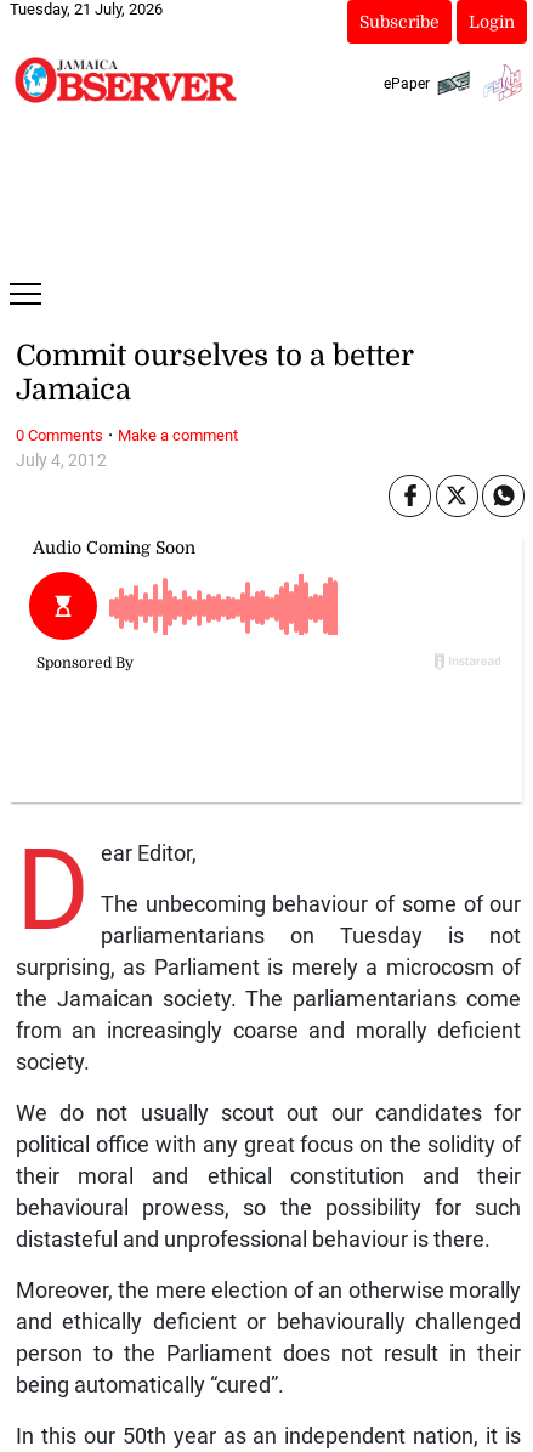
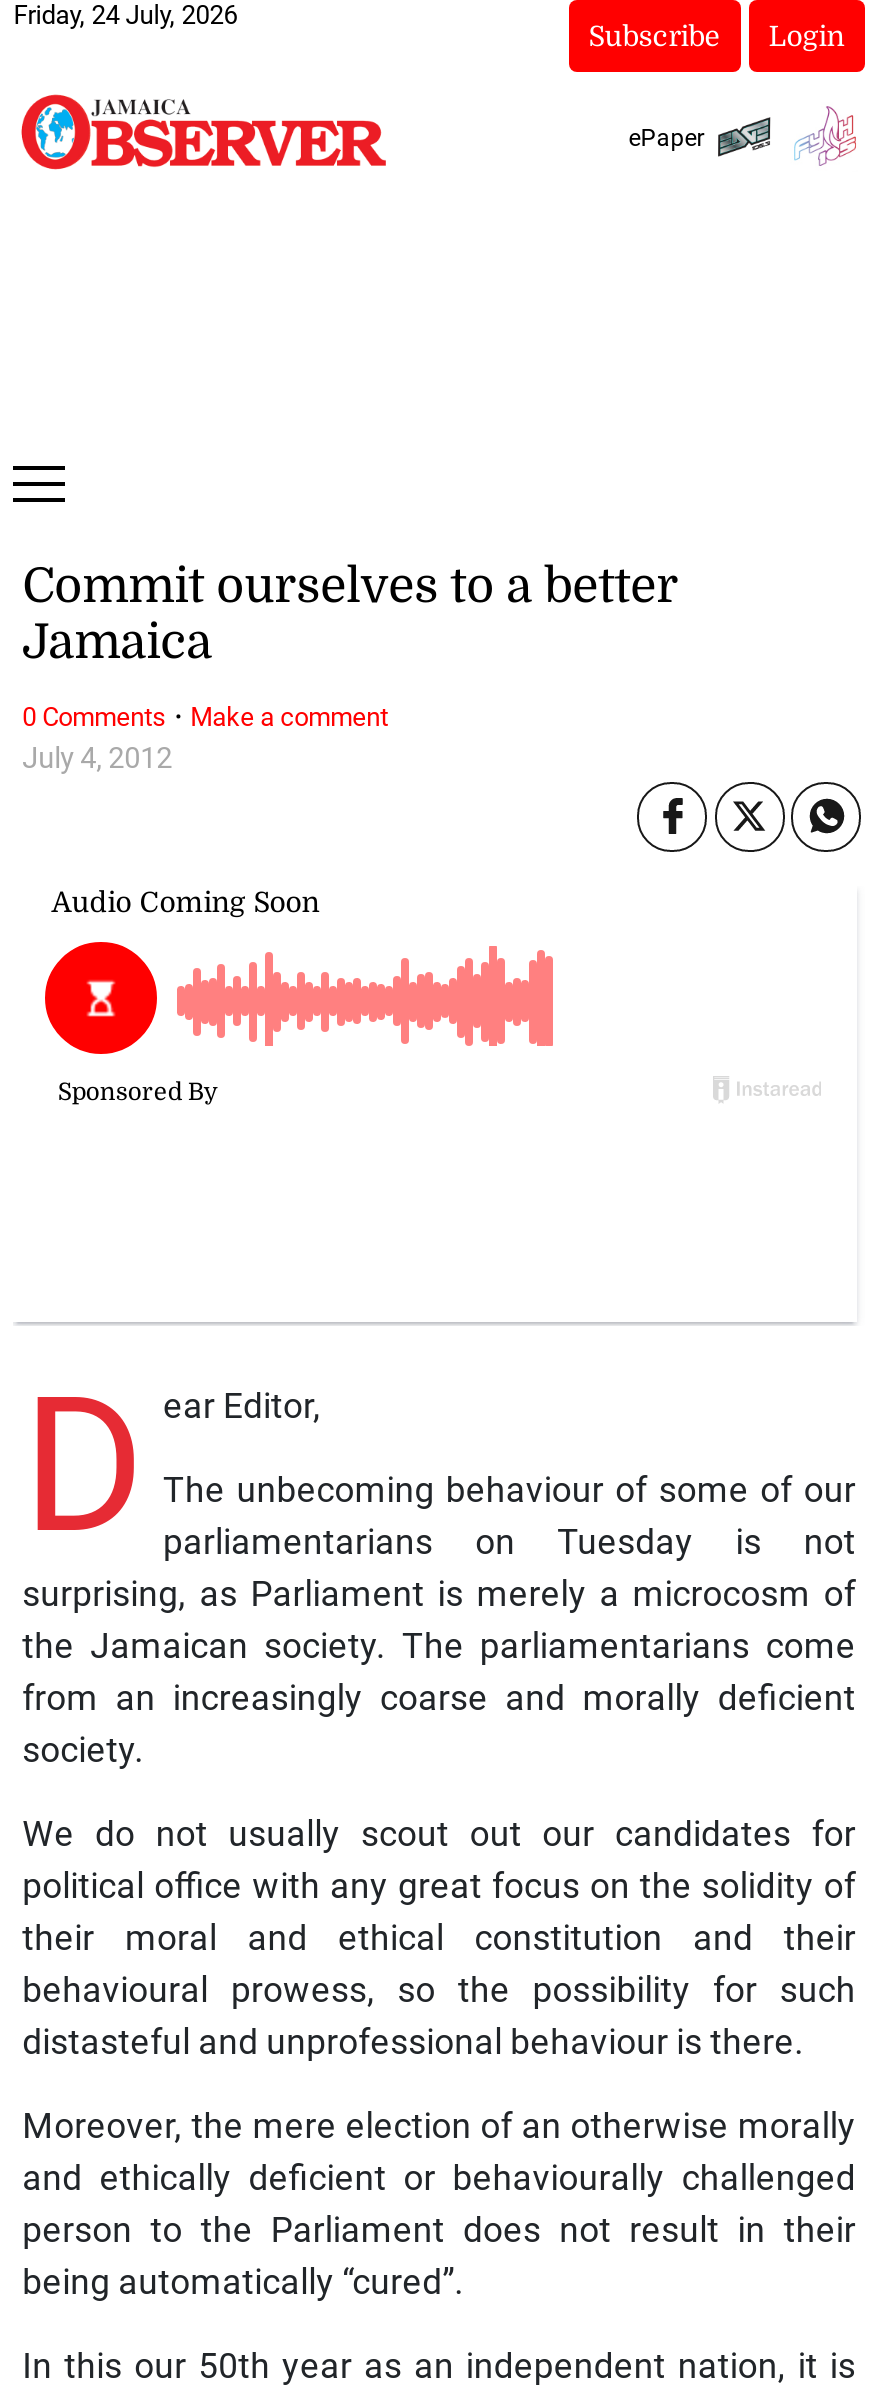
[10,0,163,18] Tuesday, 21 July, 2026 -> [13,0,237,30] Friday, 24 July, 2026

